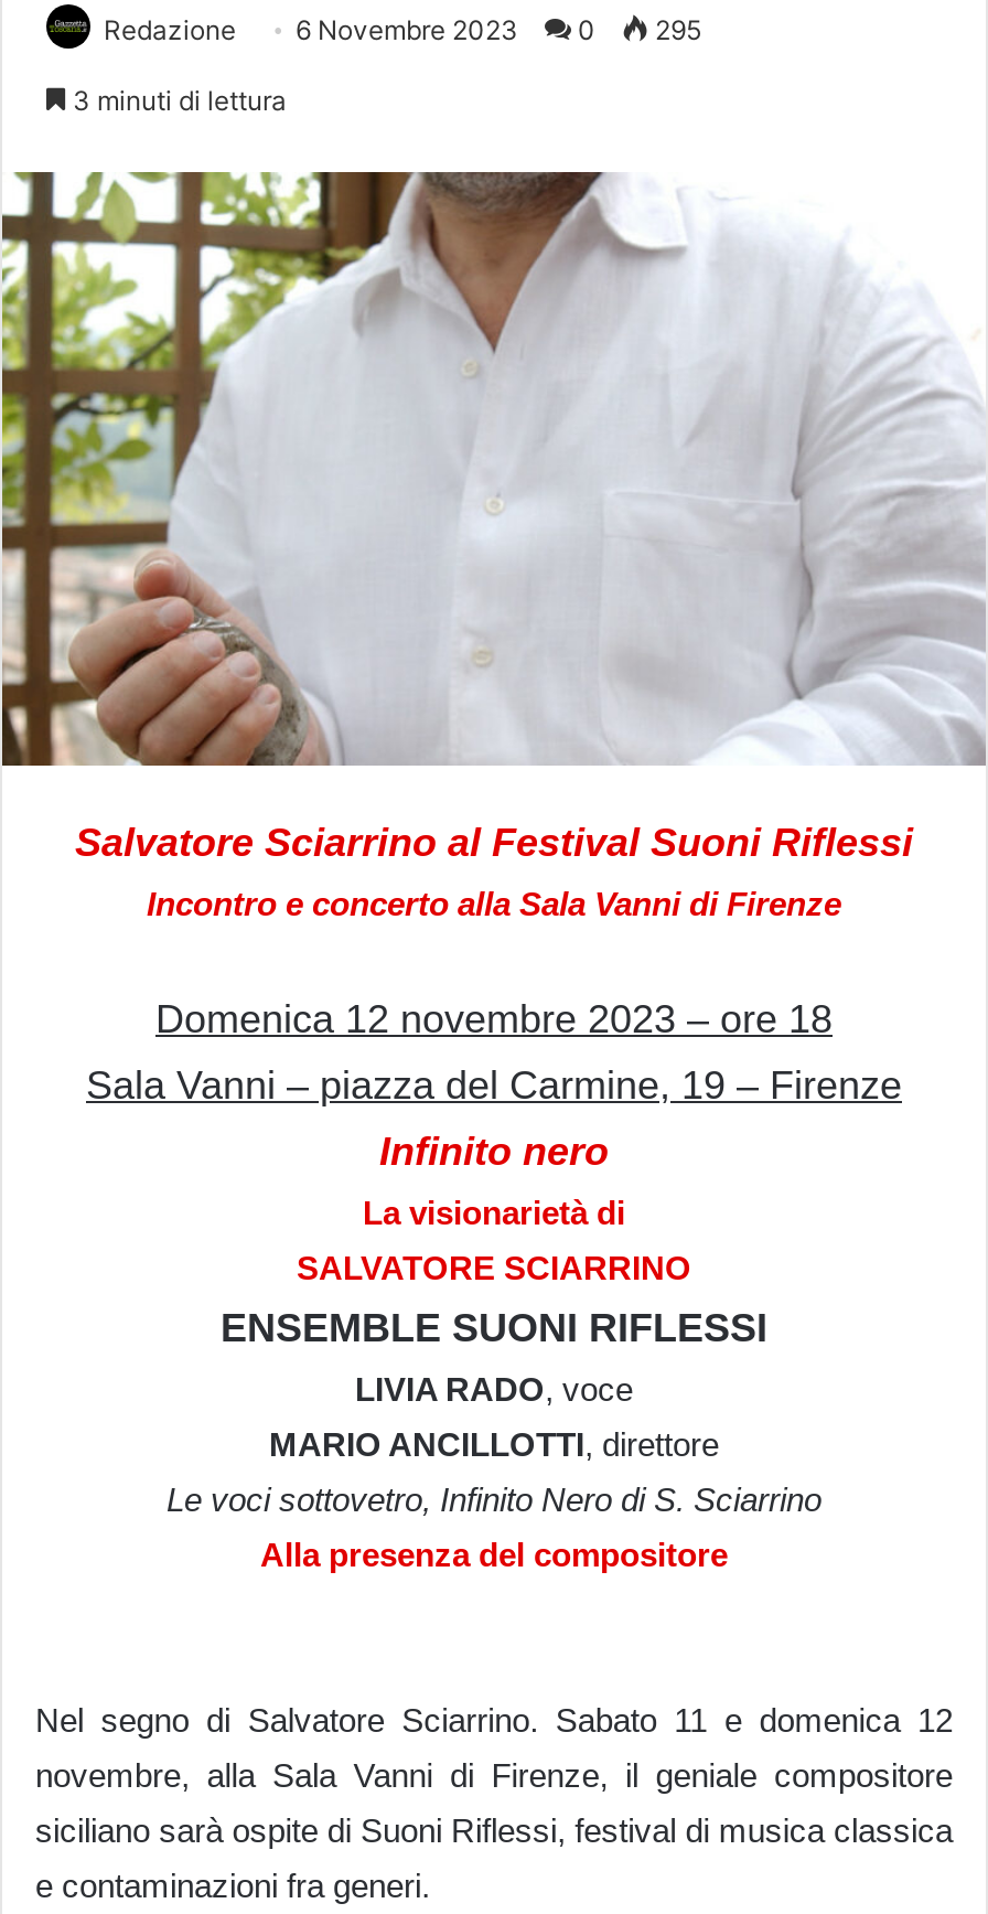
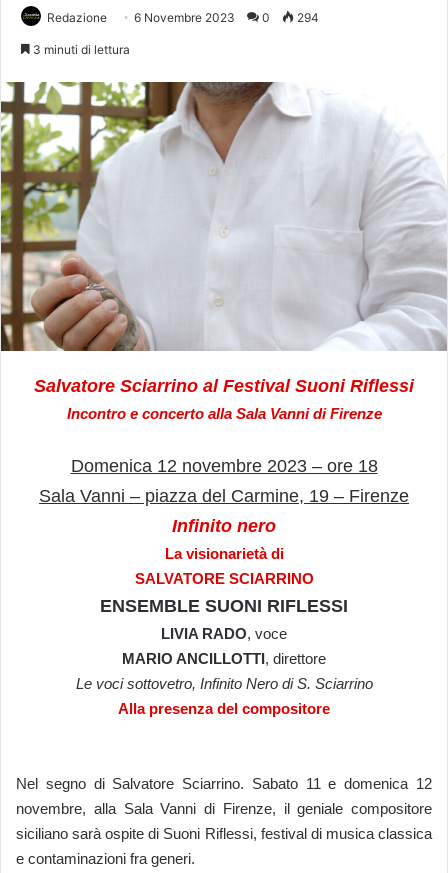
[104,13,701,46] Redazione 6 Novembre 2023 0 295 -> [47,10,319,25] Redazione 6 Novembre 2023 0 294

